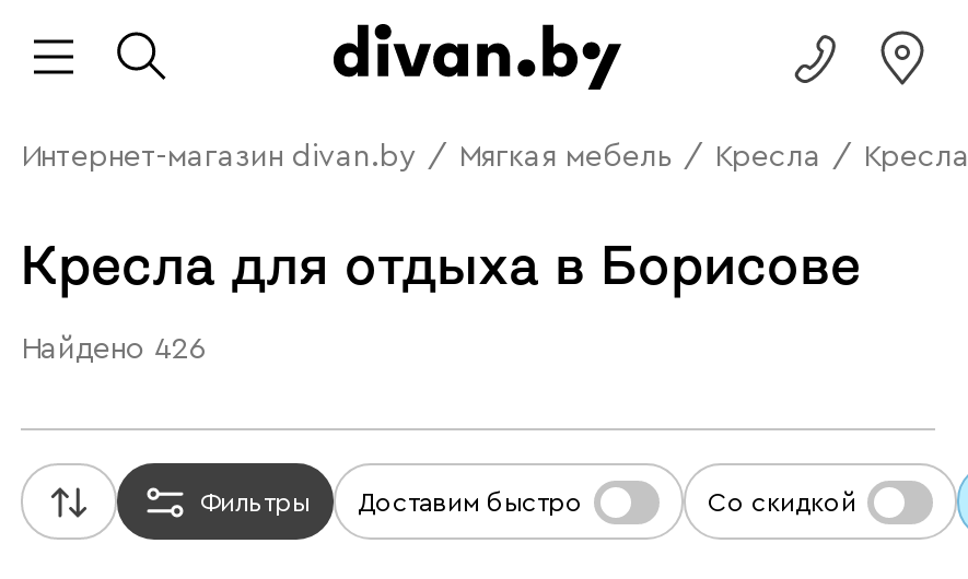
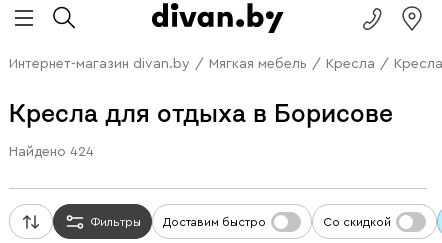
[21,334,207,365] Найдено 426 -> [9,145,94,159] Найдено 424

